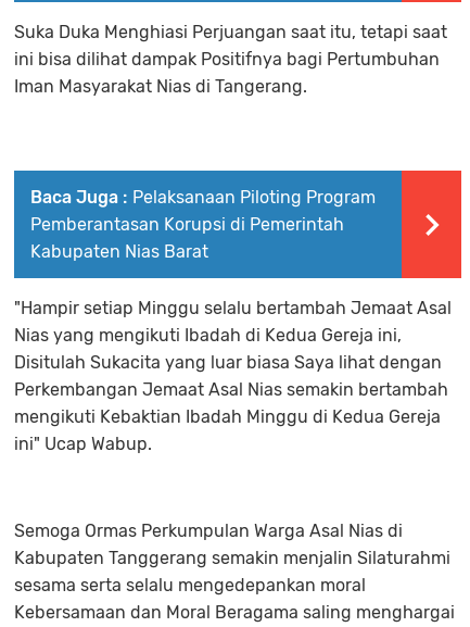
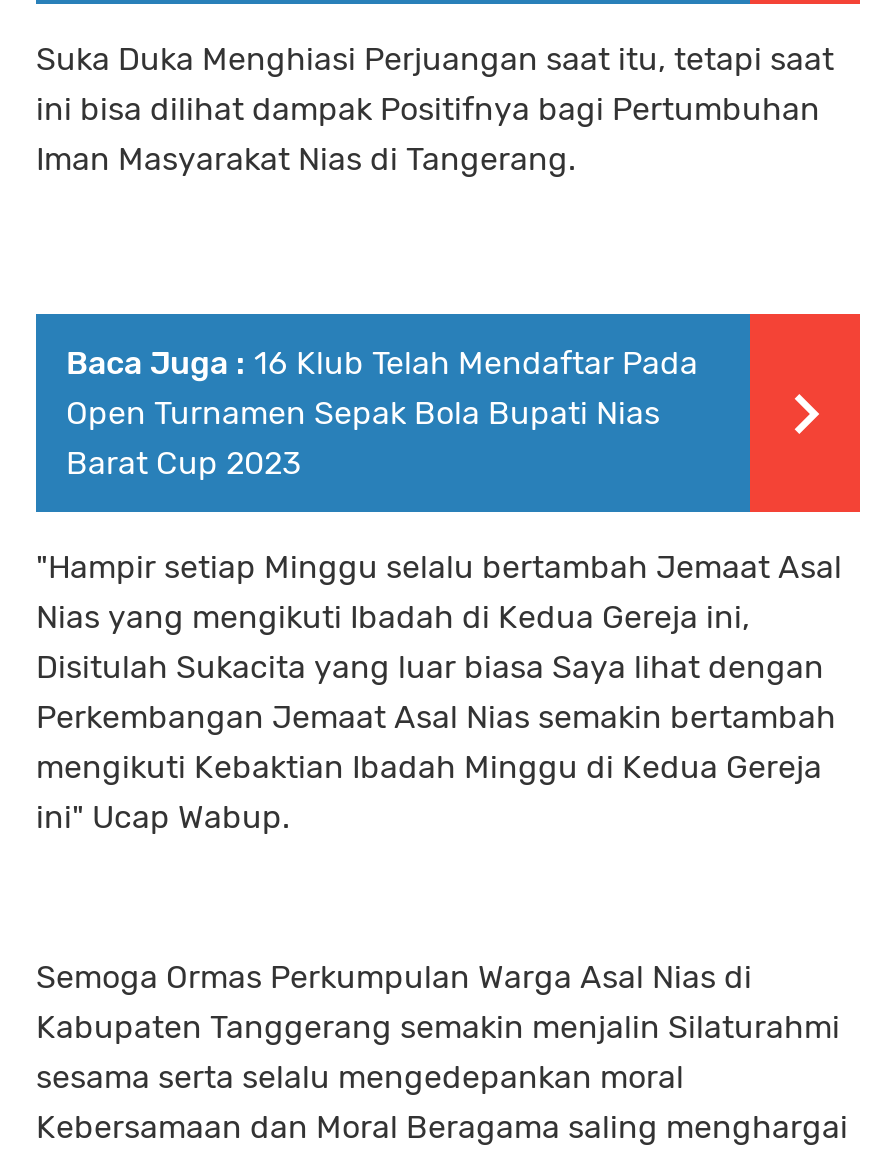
[30,187,376,262] Baca Juga : Pelaksanaan Piloting Program | Pemberantasan Korupsi di Pemerintah | Kabupaten Nias Barat -> [66,344,698,482] Baca Juga : 16 Klub Telah Mendaftar Pada | Open Turnamen Sepak Bola Bupati Nias | Barat Cup 2023

